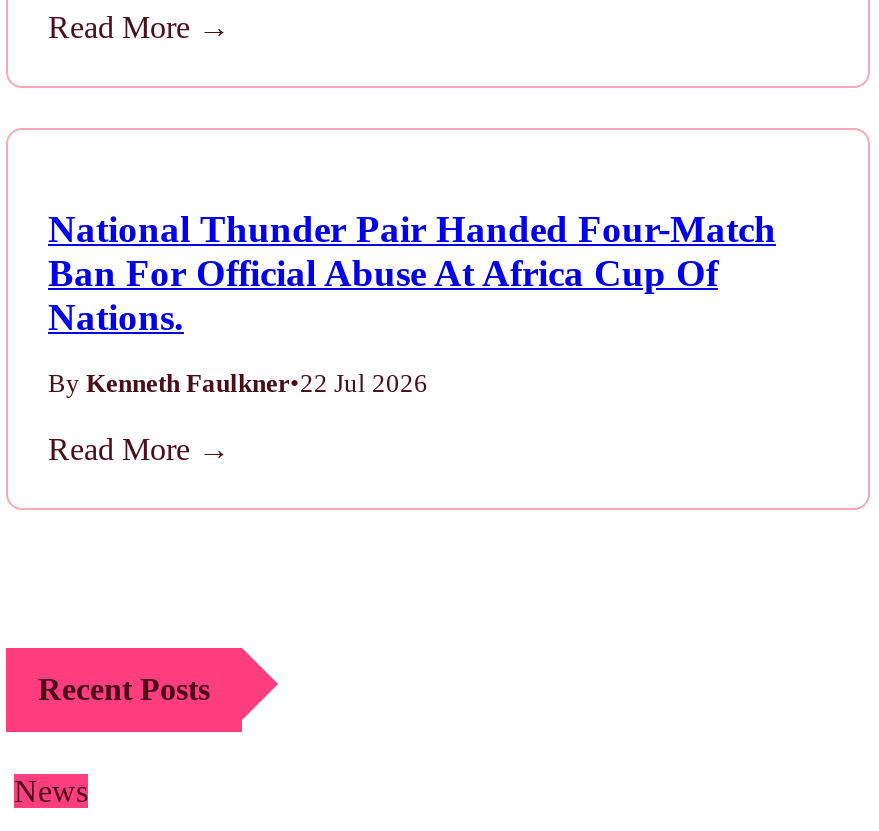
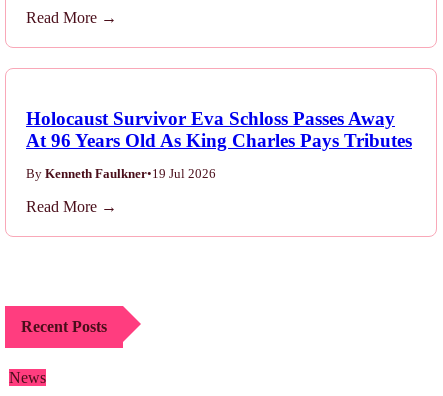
[48,208,776,338] National Thunder Pair Handed Four-Match | Ban For Official Abuse At Africa Cup Of | Nations. -> [26,108,412,151] Holocaust Survivor Eva Schloss Passes Away | At 96 Years Old As King Charles Pays Tributes
[48,370,428,398] By Kenneth Faulkner•22 Jul 2026 -> [26,167,216,181] By Kenneth Faulkner•19 Jul 2026

